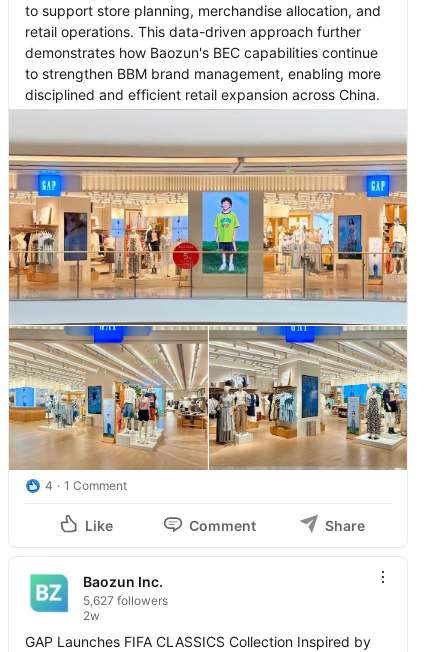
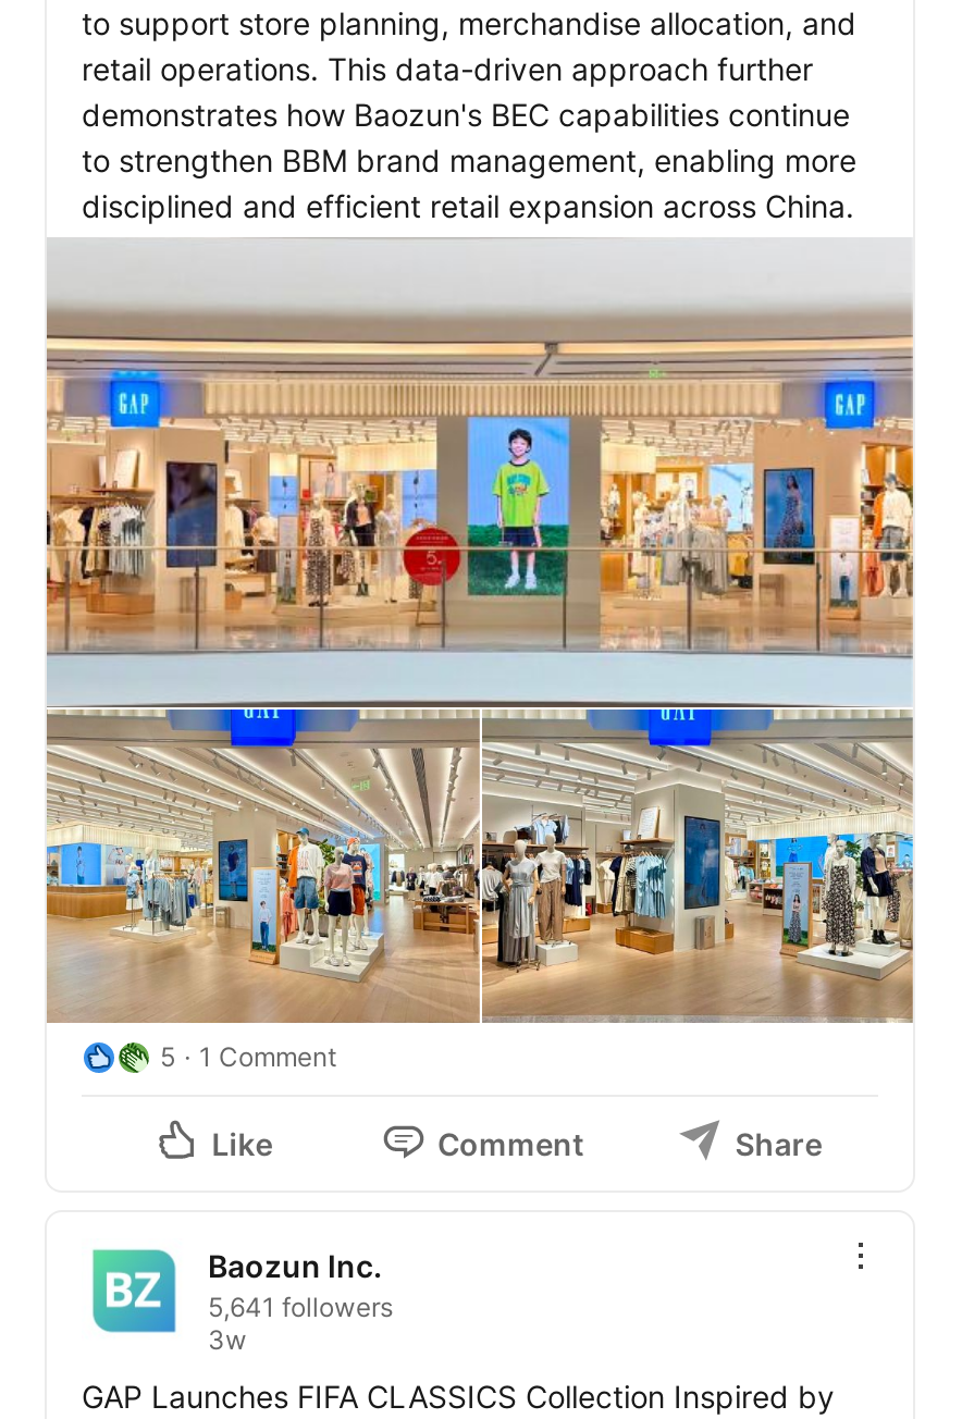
[45,478,127,493] 4 1 Comment -> [160,1041,336,1073] 5 1 Comment
[83,593,168,623] 5,627 followers | 2w -> [208,1291,393,1356] 5,641 followers | 3w

